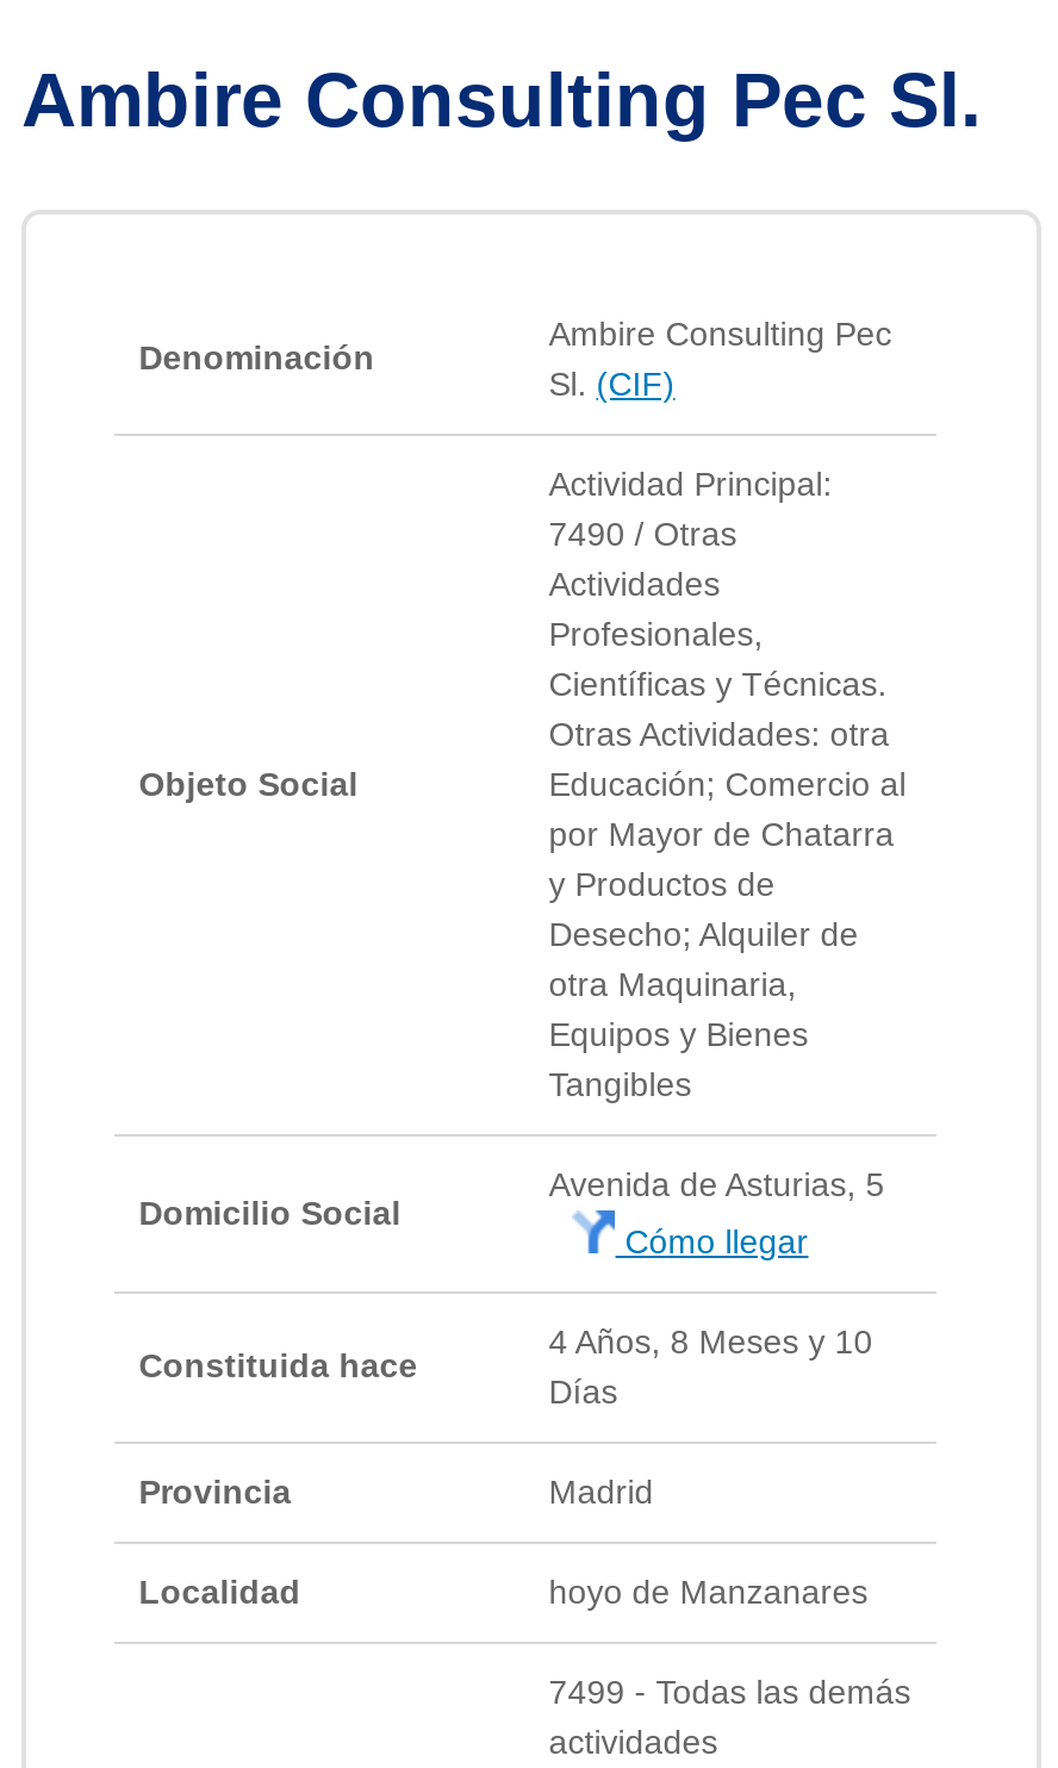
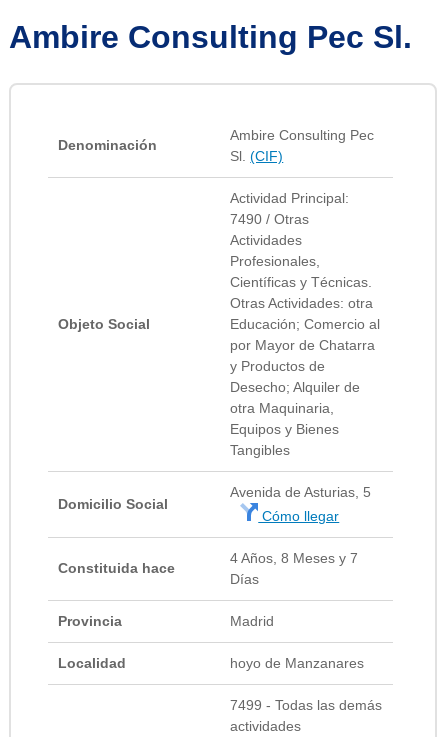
[549,1322,873,1360] 4 Años, 8 Meses y 10 -> [230,550,358,566] 4 Años, 8 Meses y 7

